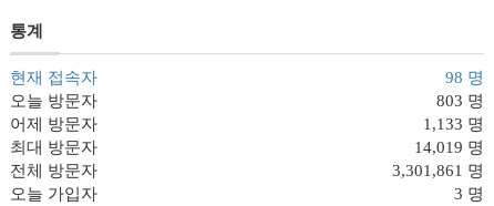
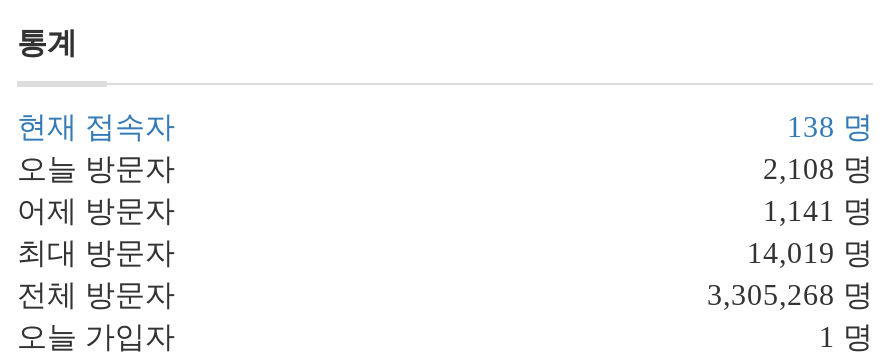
[445,69,484,86] 98 명 -> [787,111,873,143] 138 명
[436,92,484,110] 803 명 -> [763,153,873,185] 2,108 명
[423,115,484,133] 1,133 명 -> [763,195,873,227] 1,141 명
[392,162,484,179] 3,301,861 명 -> [707,279,873,311] 3,305,268 명
[454,185,484,203] 3 명 -> [819,321,873,353] 1 명

